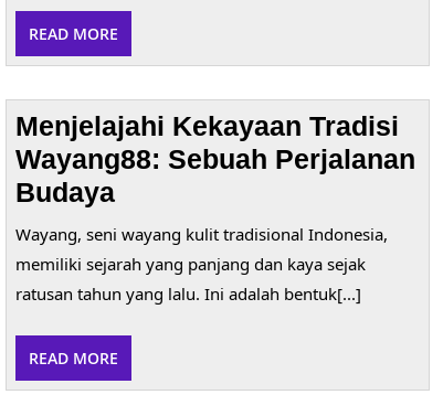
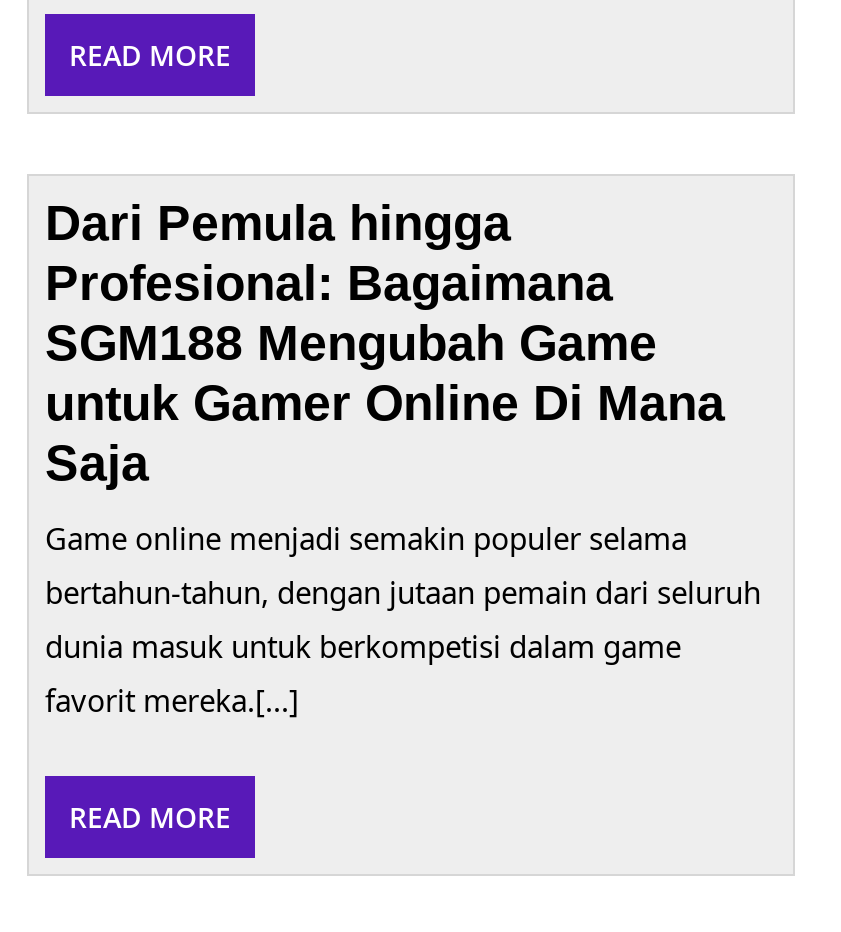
[15,110,415,207] Menjelajahi Kekayaan Tradisi | Wayang88: Sebuah Perjalanan | Budaya -> [45,194,725,490] Dari Pemula hingga | Profesional: Bagaimana | SGM188 Mengubah Game | untuk Gamer Online Di Mana | Saja
[15,223,388,305] Wayang, seni wayang kulit tradisional Indonesia, | memiliki sejarah yang panjang dan kaya sejak | ratusan tahun yang lalu. Ini adalah bentuk[...] -> [45,518,761,720] Game online menjadi semakin populer selama | bertahun-tahun, dengan jutaan pemain dari seluruh | dunia masuk untuk berkompetisi dalam game | favorit mereka.[...]

